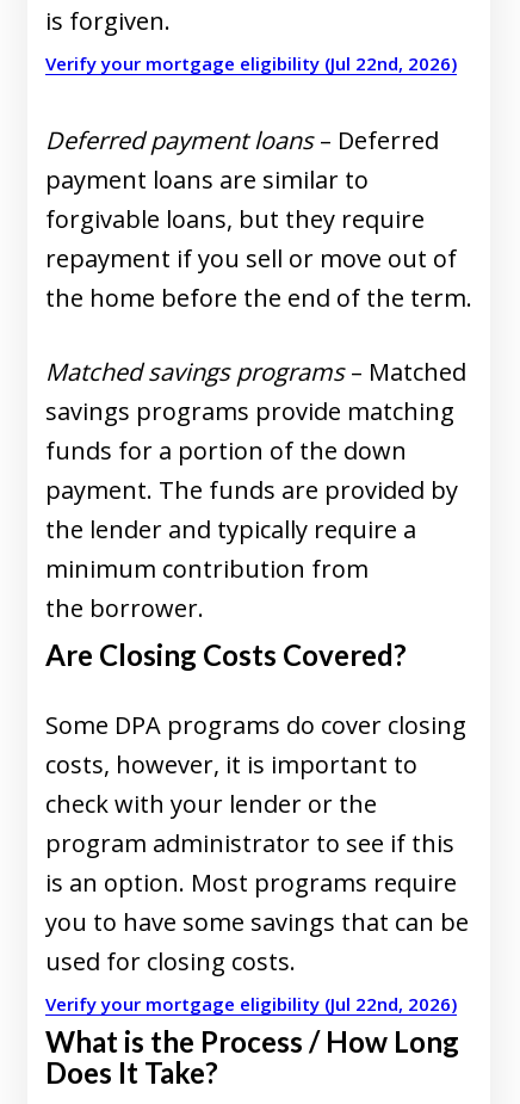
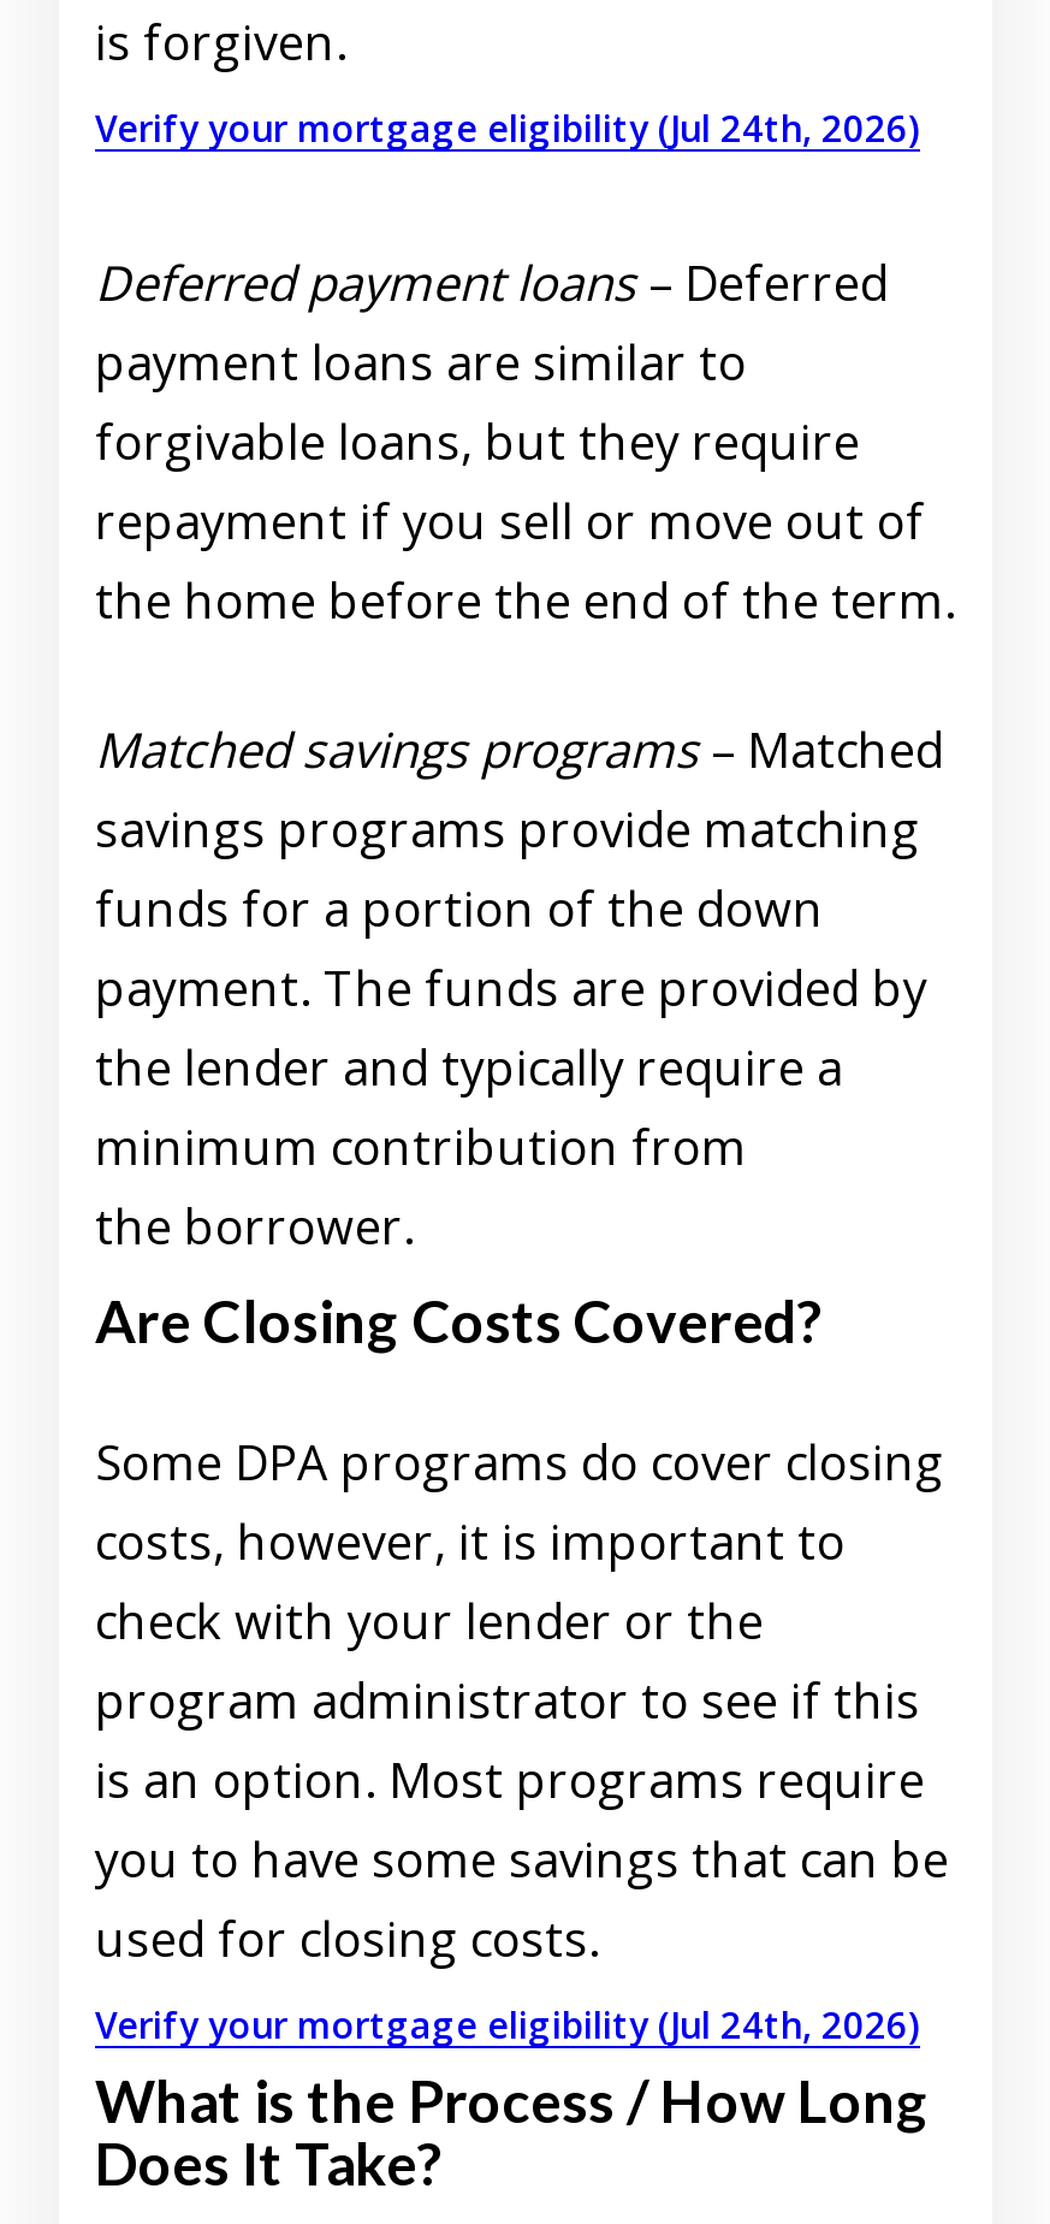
[45,51,457,75] Verify your mortgage eligibility (Jul 22nd, 2026) -> [95,103,920,151] Verify your mortgage eligibility (Jul 24th, 2026)
[45,992,457,1015] Verify your mortgage eligibility (Jul 22nd, 2026) -> [95,2000,920,2048] Verify your mortgage eligibility (Jul 24th, 2026)

